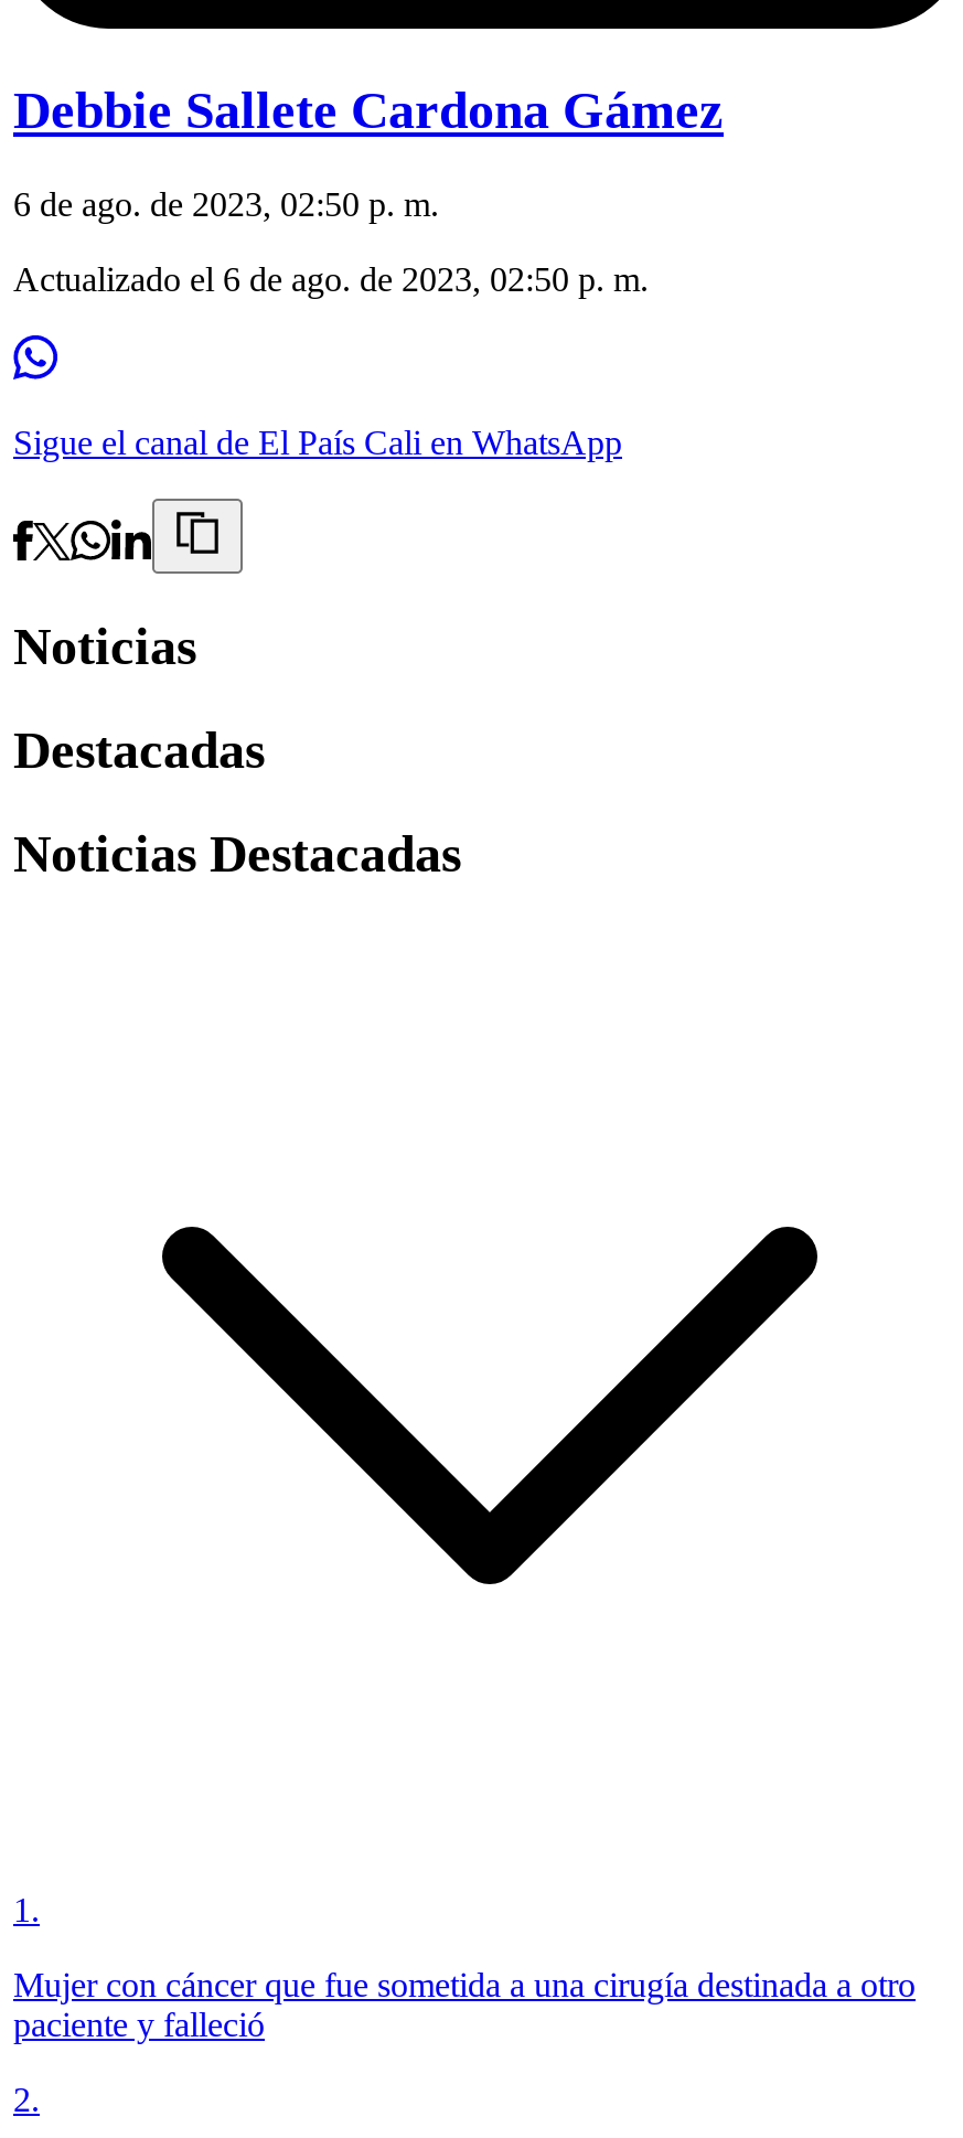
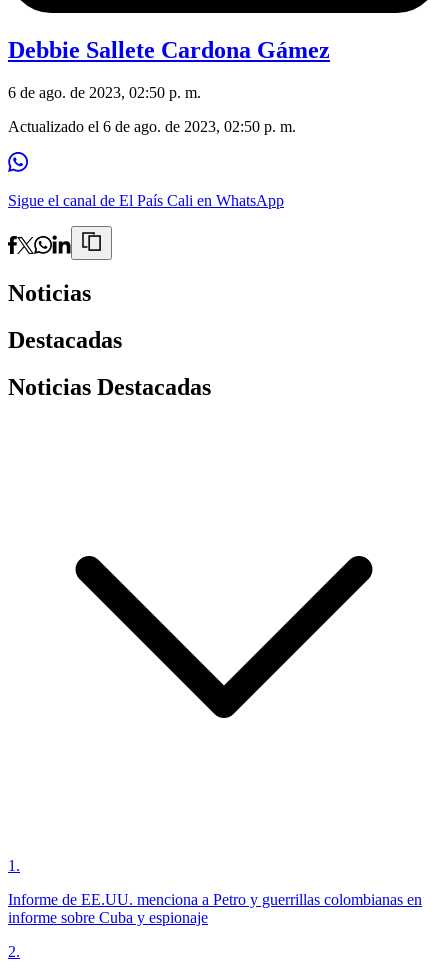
[13,1965,916,2042] Mujer con cáncer que fue sometida a una cirugía destinada a otro | paciente y falleció -> [8,891,422,926] Informe de EE.UU. menciona a Petro y guerrillas colombianas en | informe sobre Cuba y espionaje

